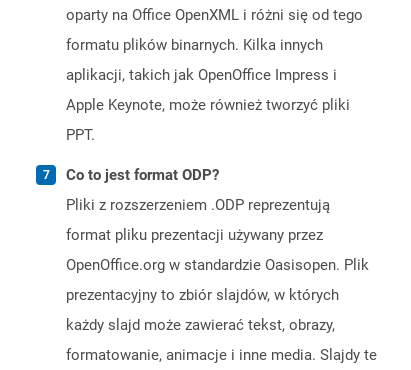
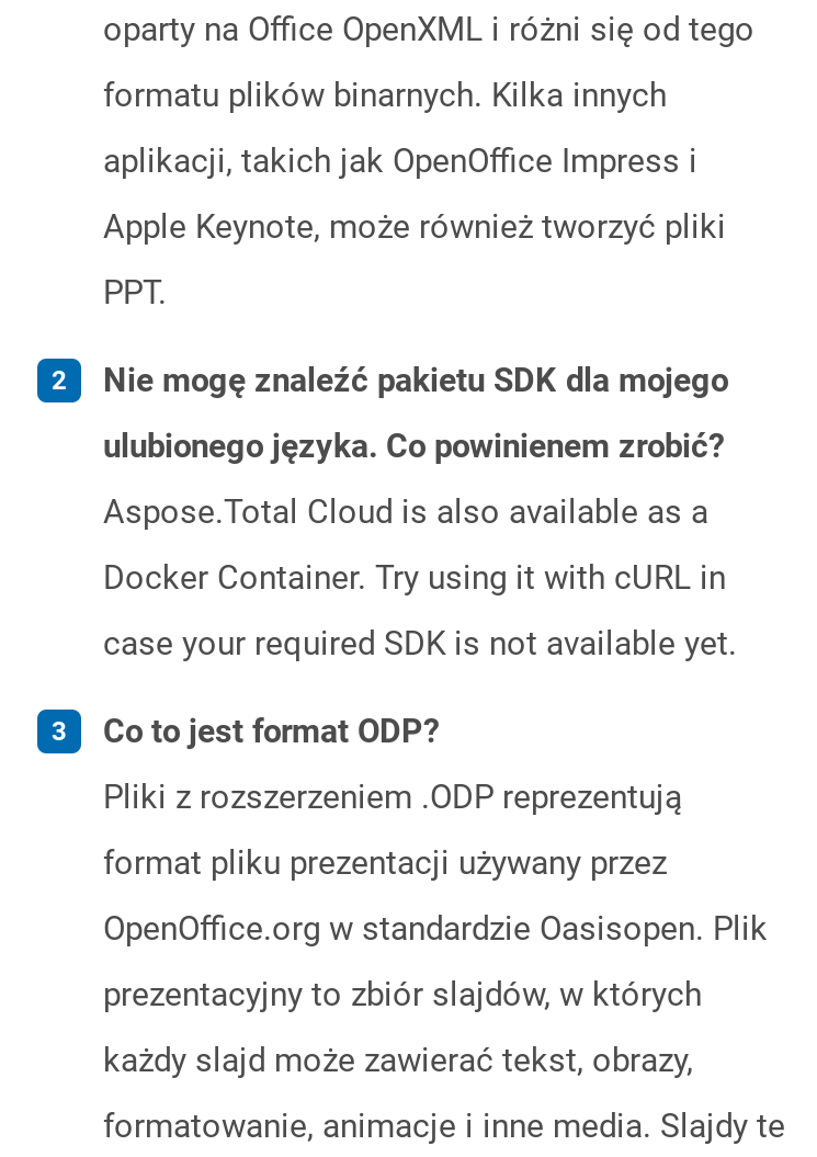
none -> [103,361,737,664] Nie mogę znaleźć pakietu SDK dla mojego | ulubionego języka. Co powinienem zrobić? | Aspose.Total Cloud is also available as a | Docker Container. Try using it with cURL in | case your required SDK is not available yet.

